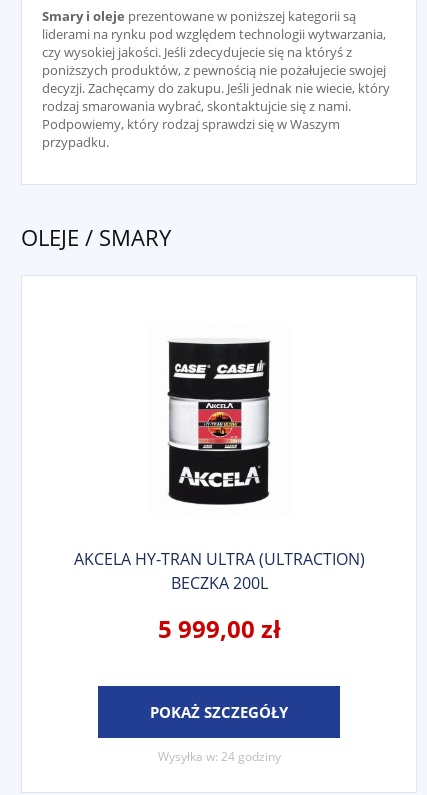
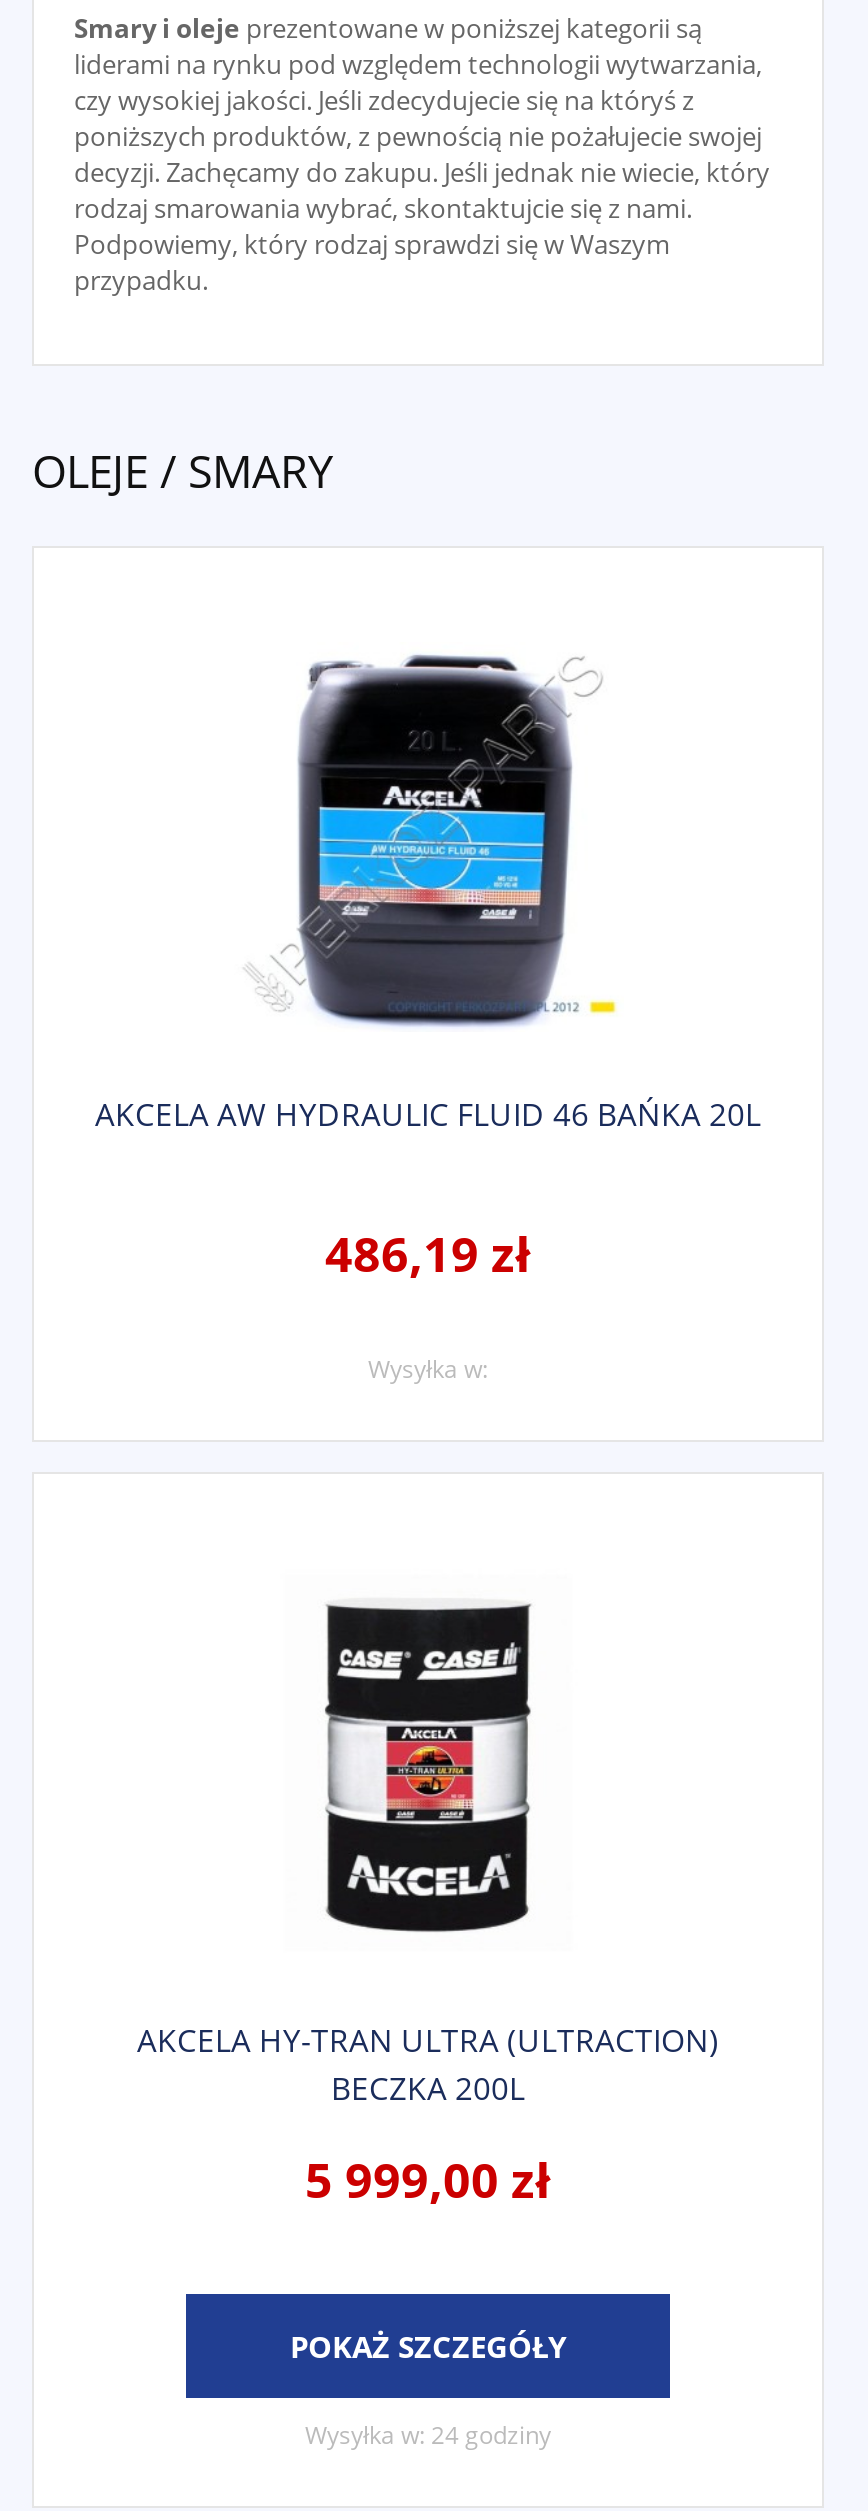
none -> [95,654,761,1387] [image] | AKCELA AW HYDRAULIC FLUID 46 BAŃKA 20L | 486,19 zł | Wysyłka w:

